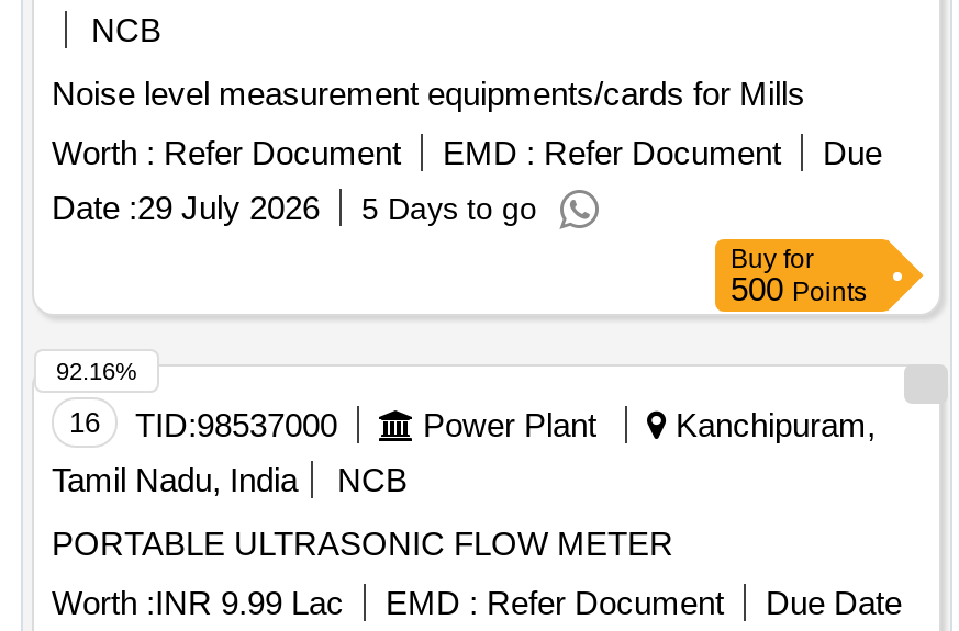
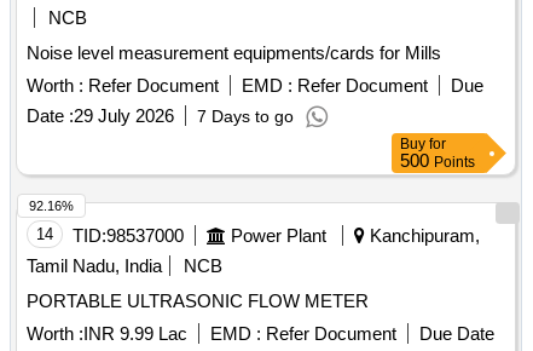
[52,189,537,227] Date : 29 July 2026 5 Days to go -> [27,106,294,126] Date : 29 July 2026 7 Days to go
[69,406,337,444] 16 TID:98537000 -> [36,225,184,246] 14 TID:98537000

